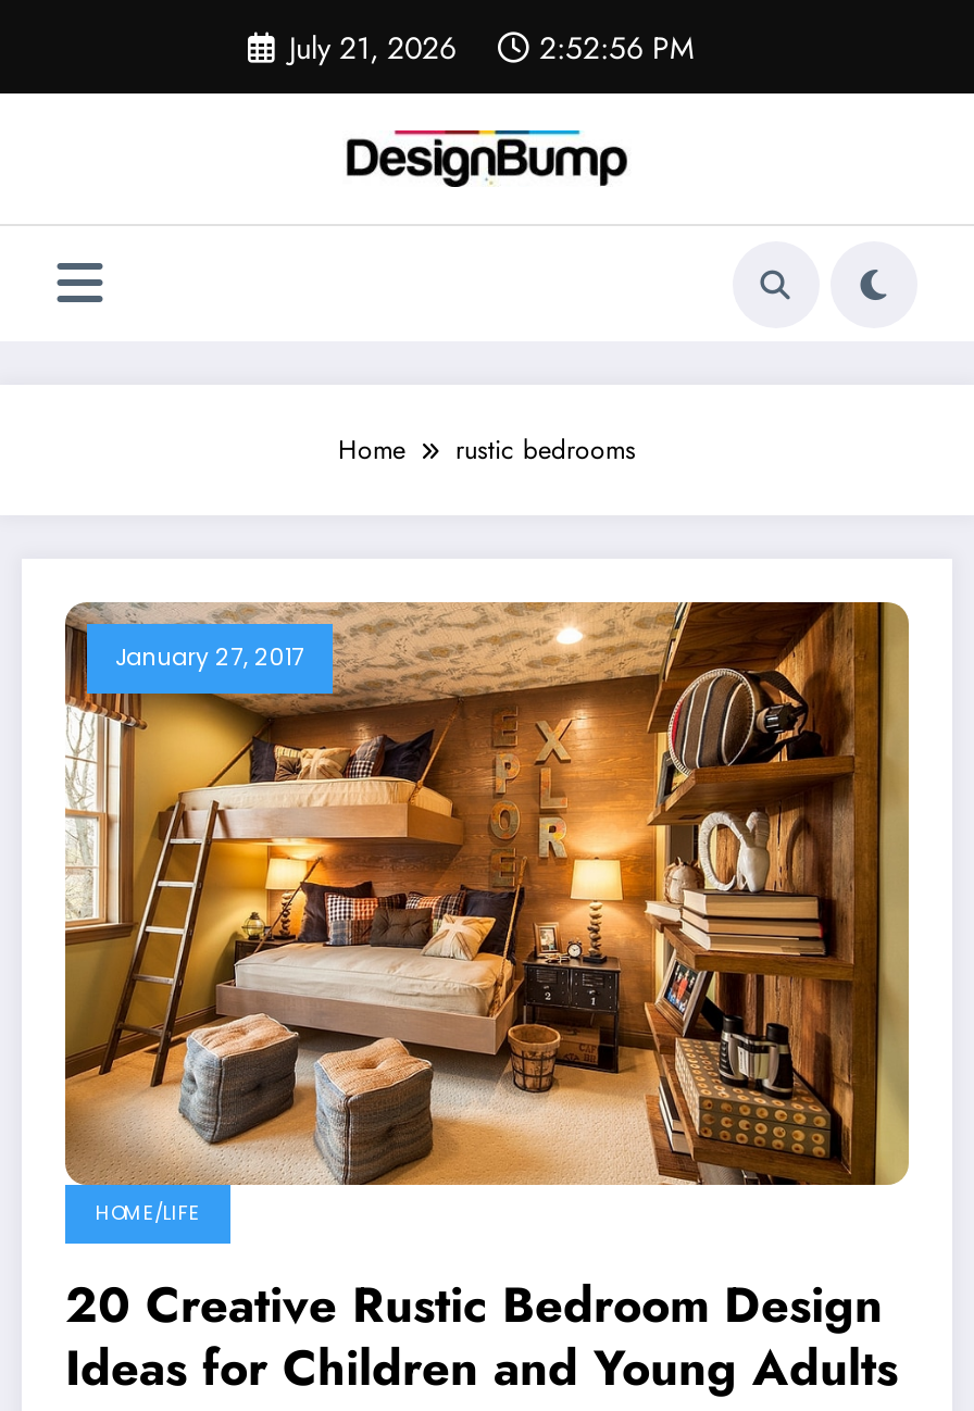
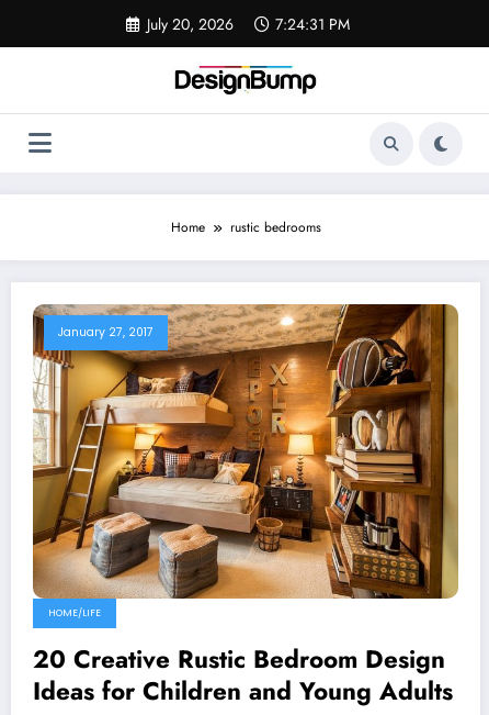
[289,26,457,70] July 21, 2026 -> [146,13,233,35] July 20, 2026
[539,26,694,70] 2:52:56 PM -> [275,13,349,35] 7:24:31 PM

